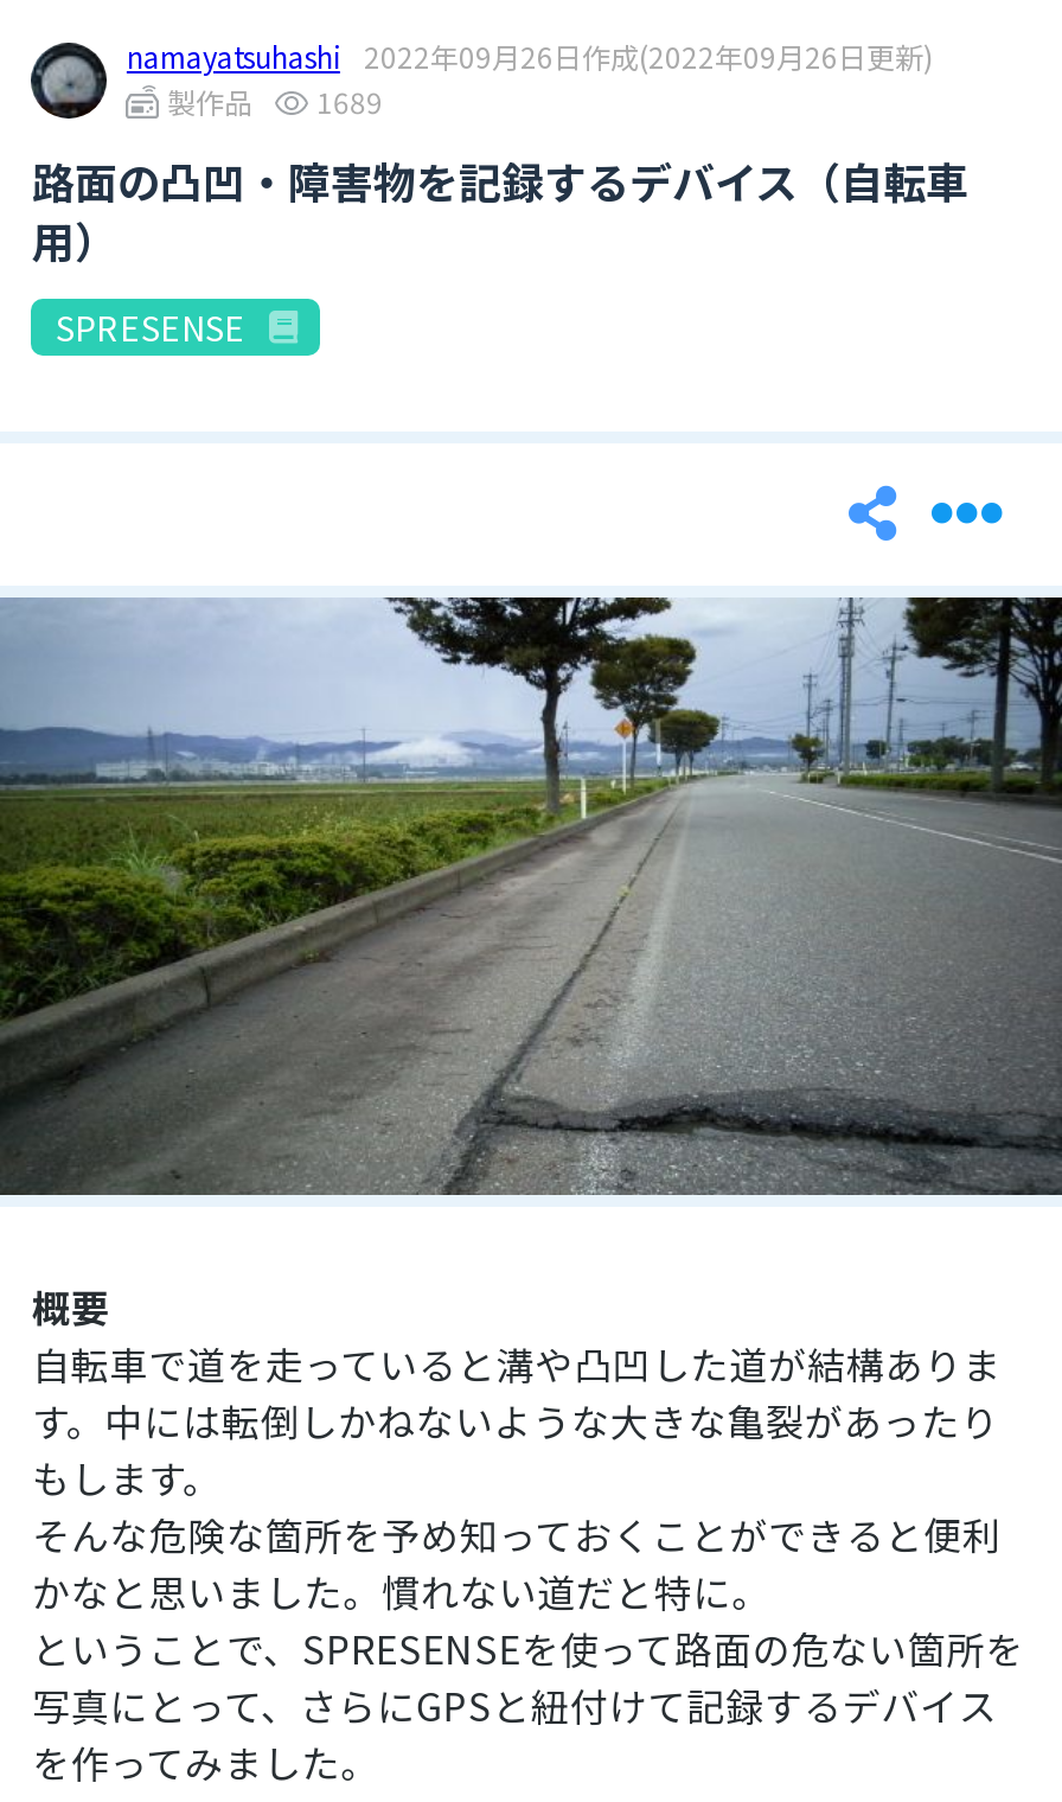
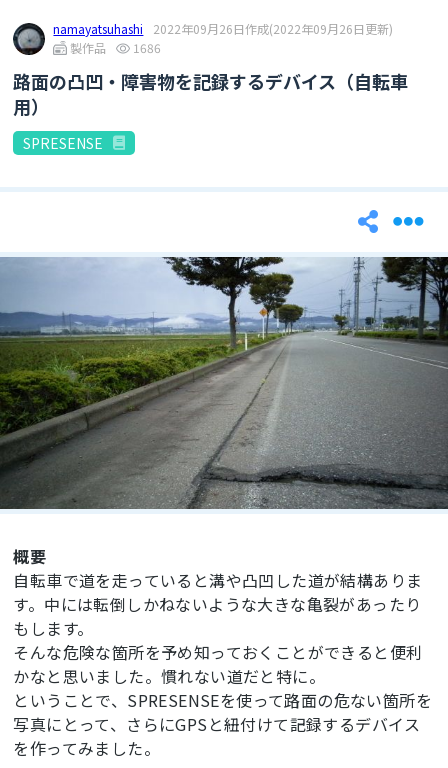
[167,80,383,120] 製作品 1689 -> [70,39,161,56] 製作品 1686

